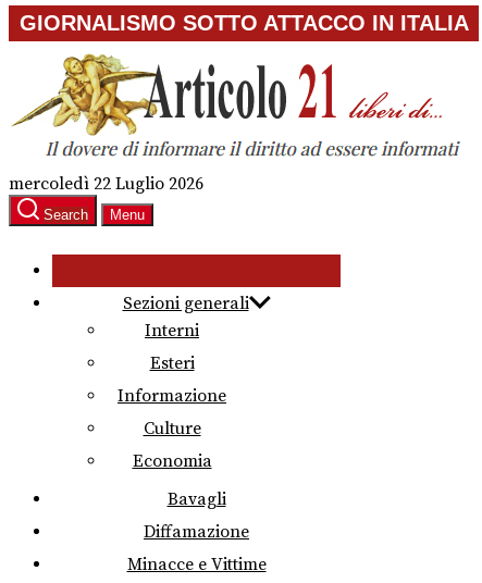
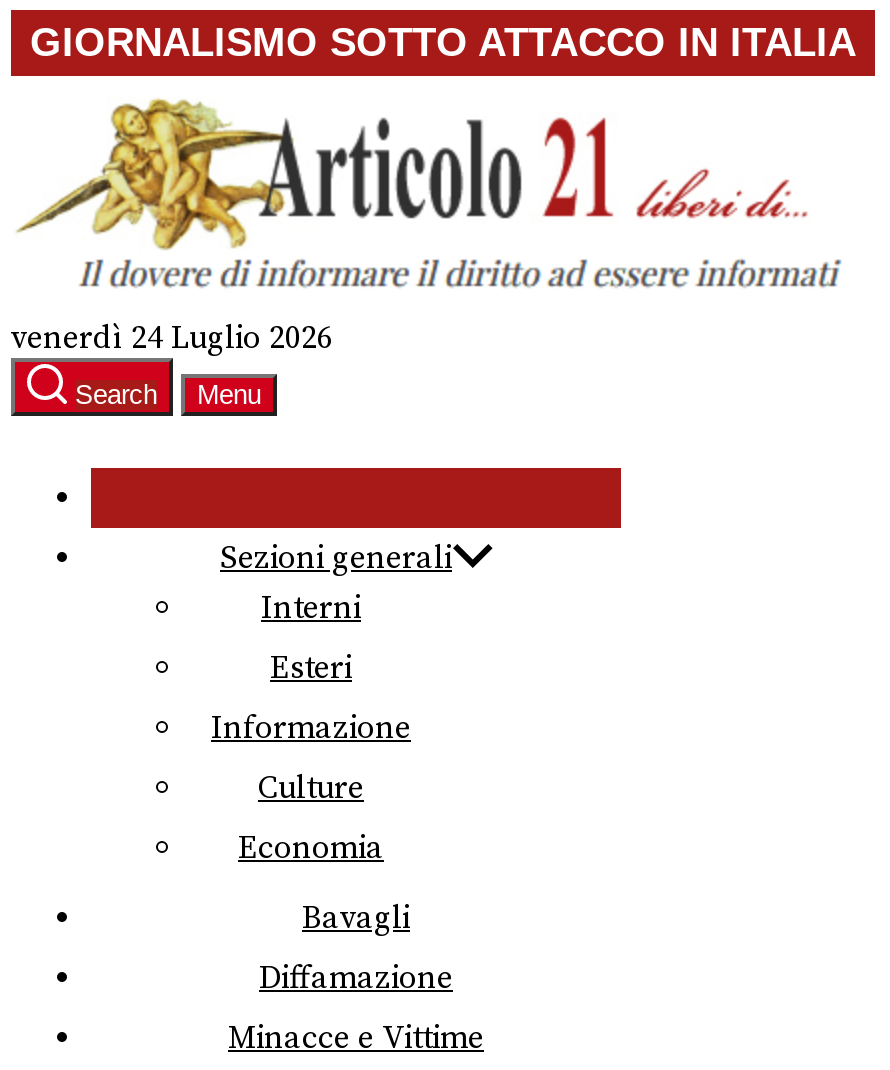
[9,173,203,195] mercoledì 22 Luglio 2026 -> [11,318,333,358] venerdì 24 Luglio 2026

